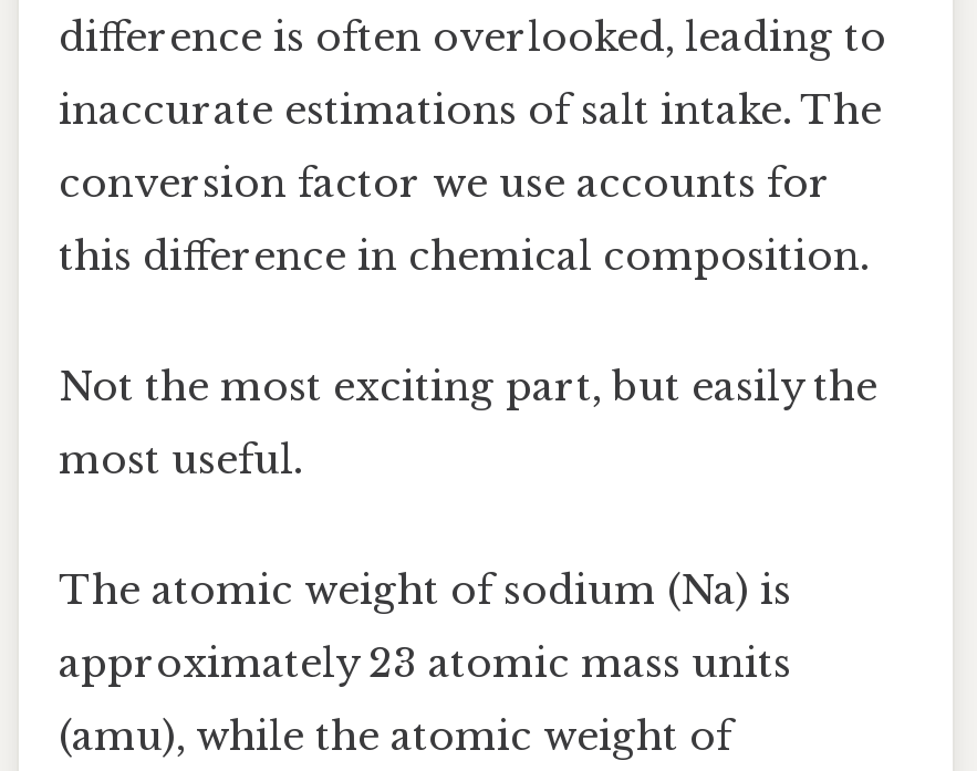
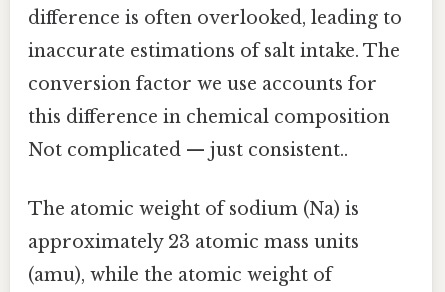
[59,232,877,485] this difference in chemical composition. | Not the most exciting part, but easily the | most useful. -> [28,106,390,161] this difference in chemical composition | Not complicated — just consistent..

